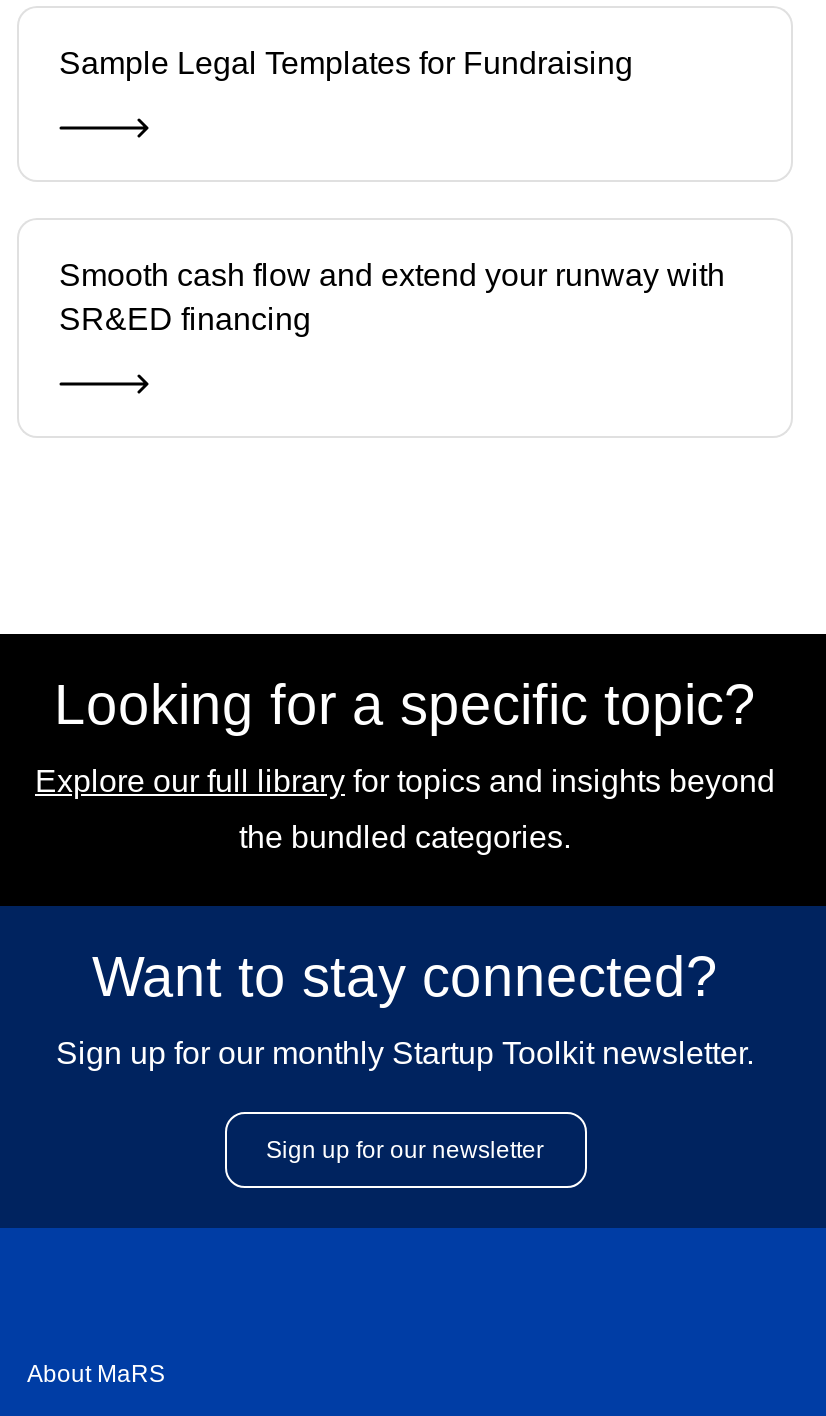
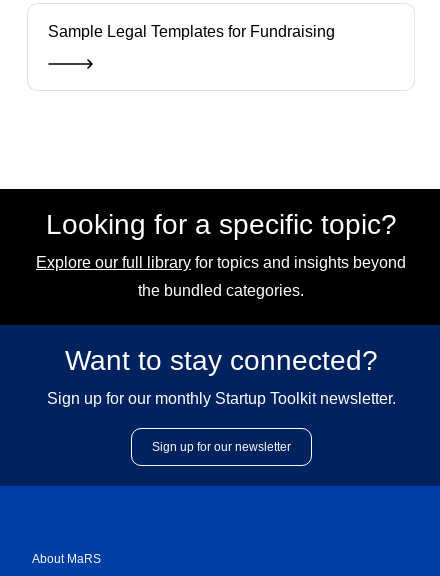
[59,258,725,336] Smooth cash flow and extend your runway with | SR&ED financing -> none

